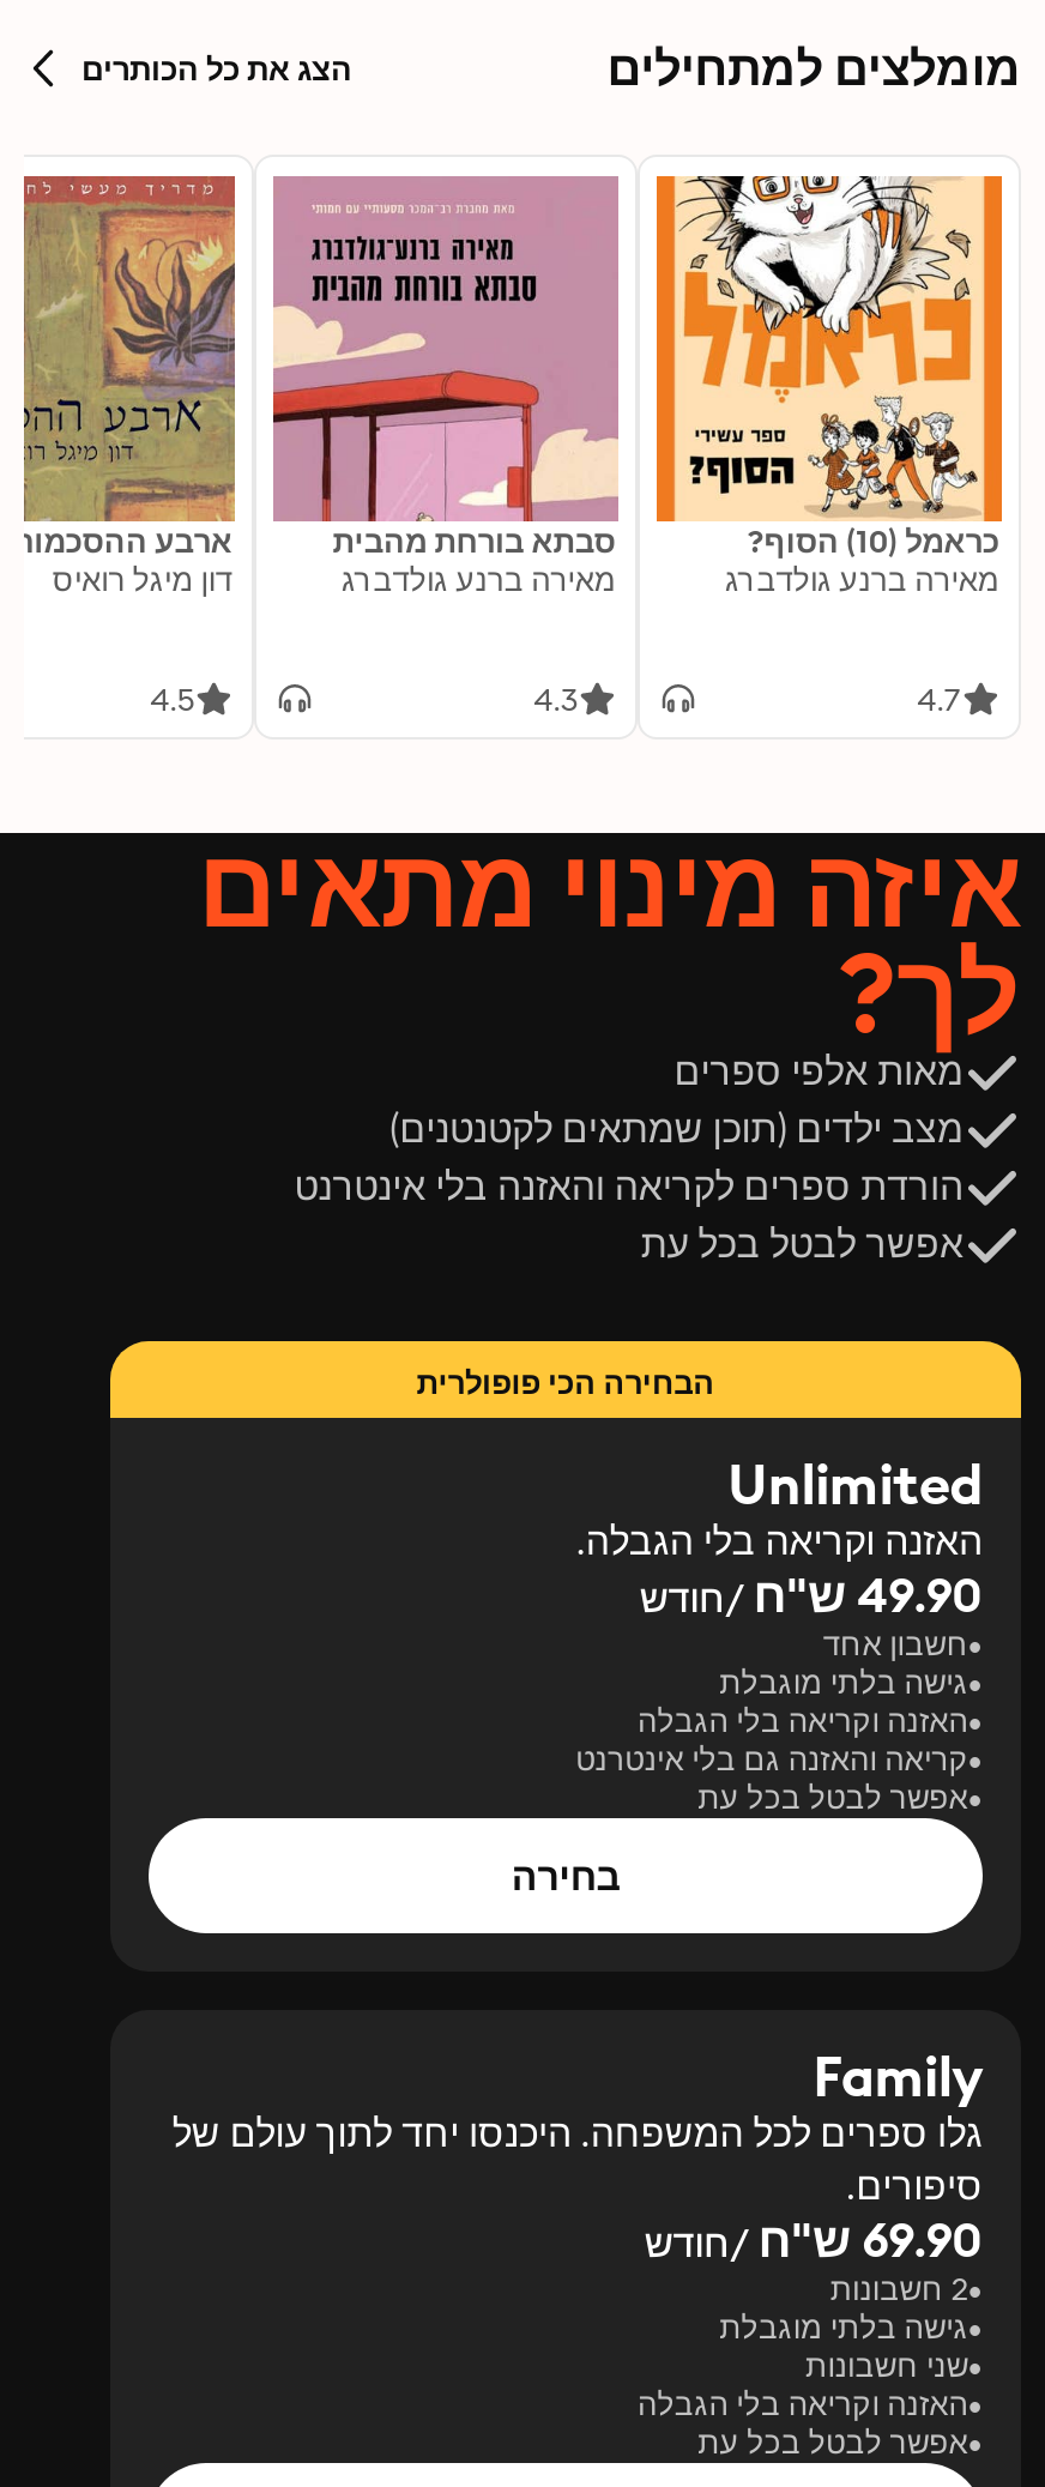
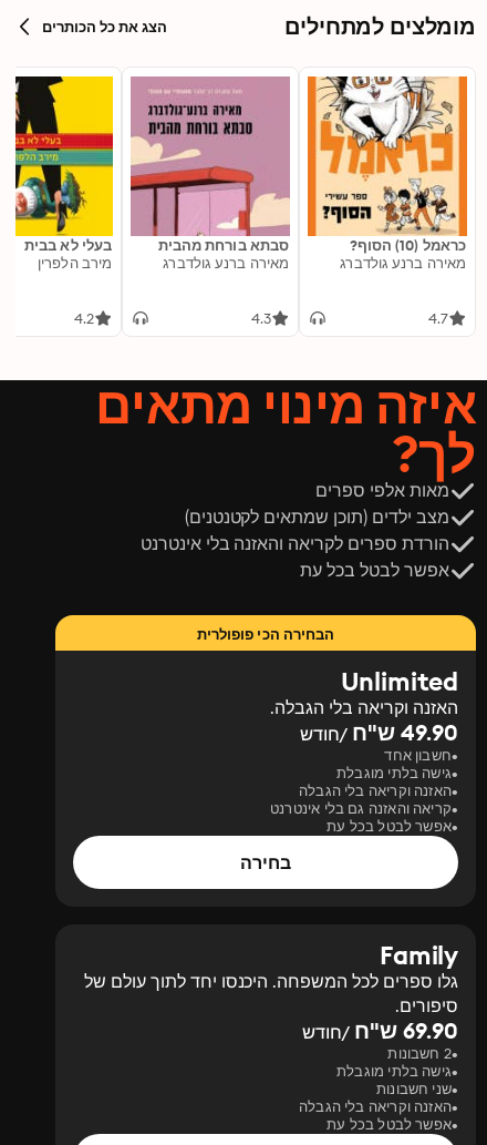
[12,174,237,598] [image] | ארבע ההסכמות | דון מיגל רואיס -> [14,75,114,272] [image] | בעלי לא בבית | מירב הלפרין
[151,680,194,718] 4.5 -> [74,309,94,327] 4.2

